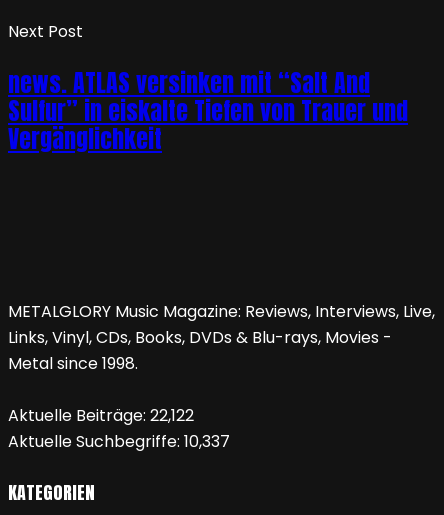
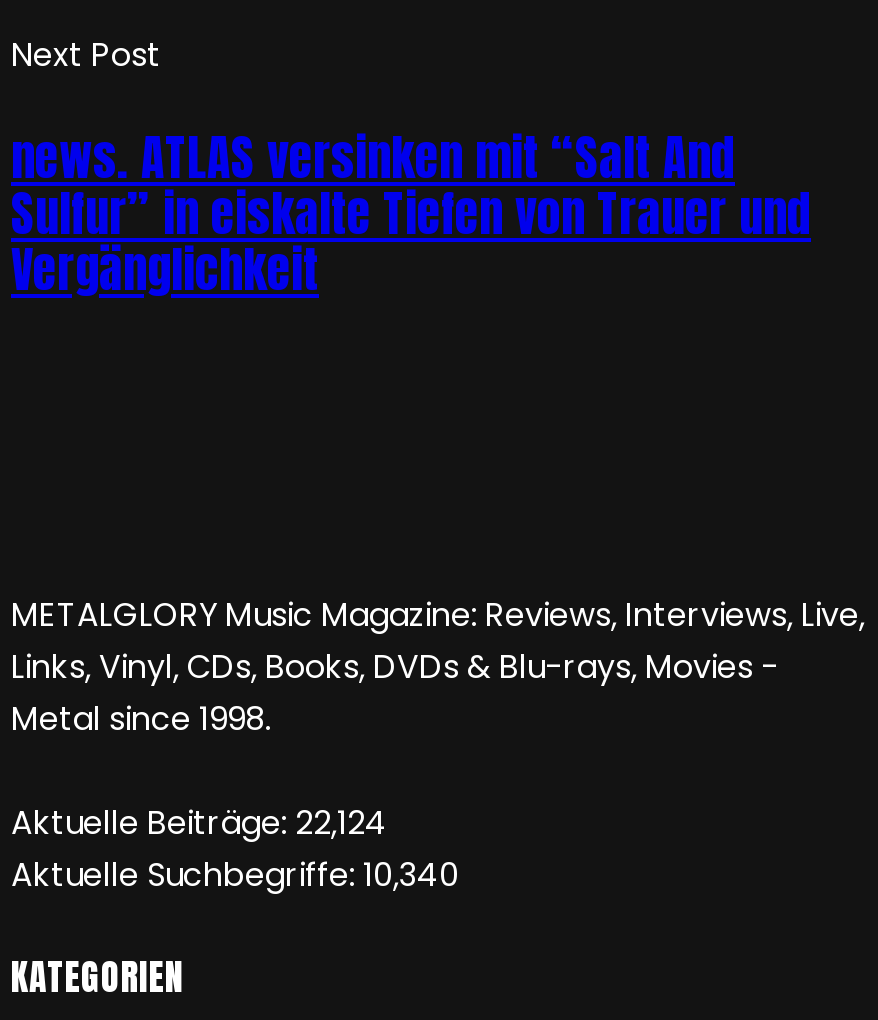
[8,404,194,427] Aktuelle Beiträge: 22,122 -> [11,801,387,847] Aktuelle Beiträge: 22,124
[8,430,230,453] Aktuelle Suchbegriffe: 10,337 -> [11,853,459,899] Aktuelle Suchbegriffe: 10,340

